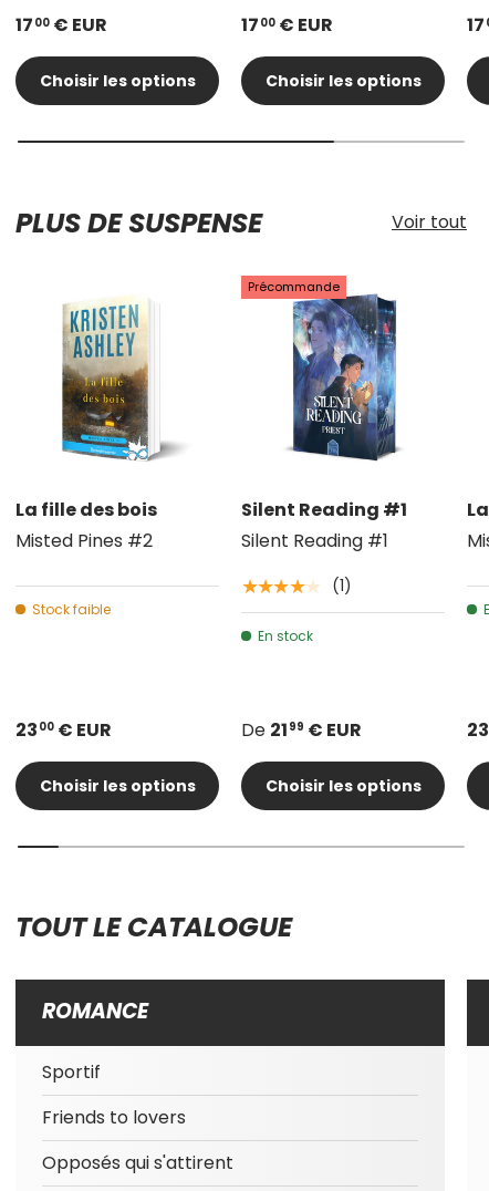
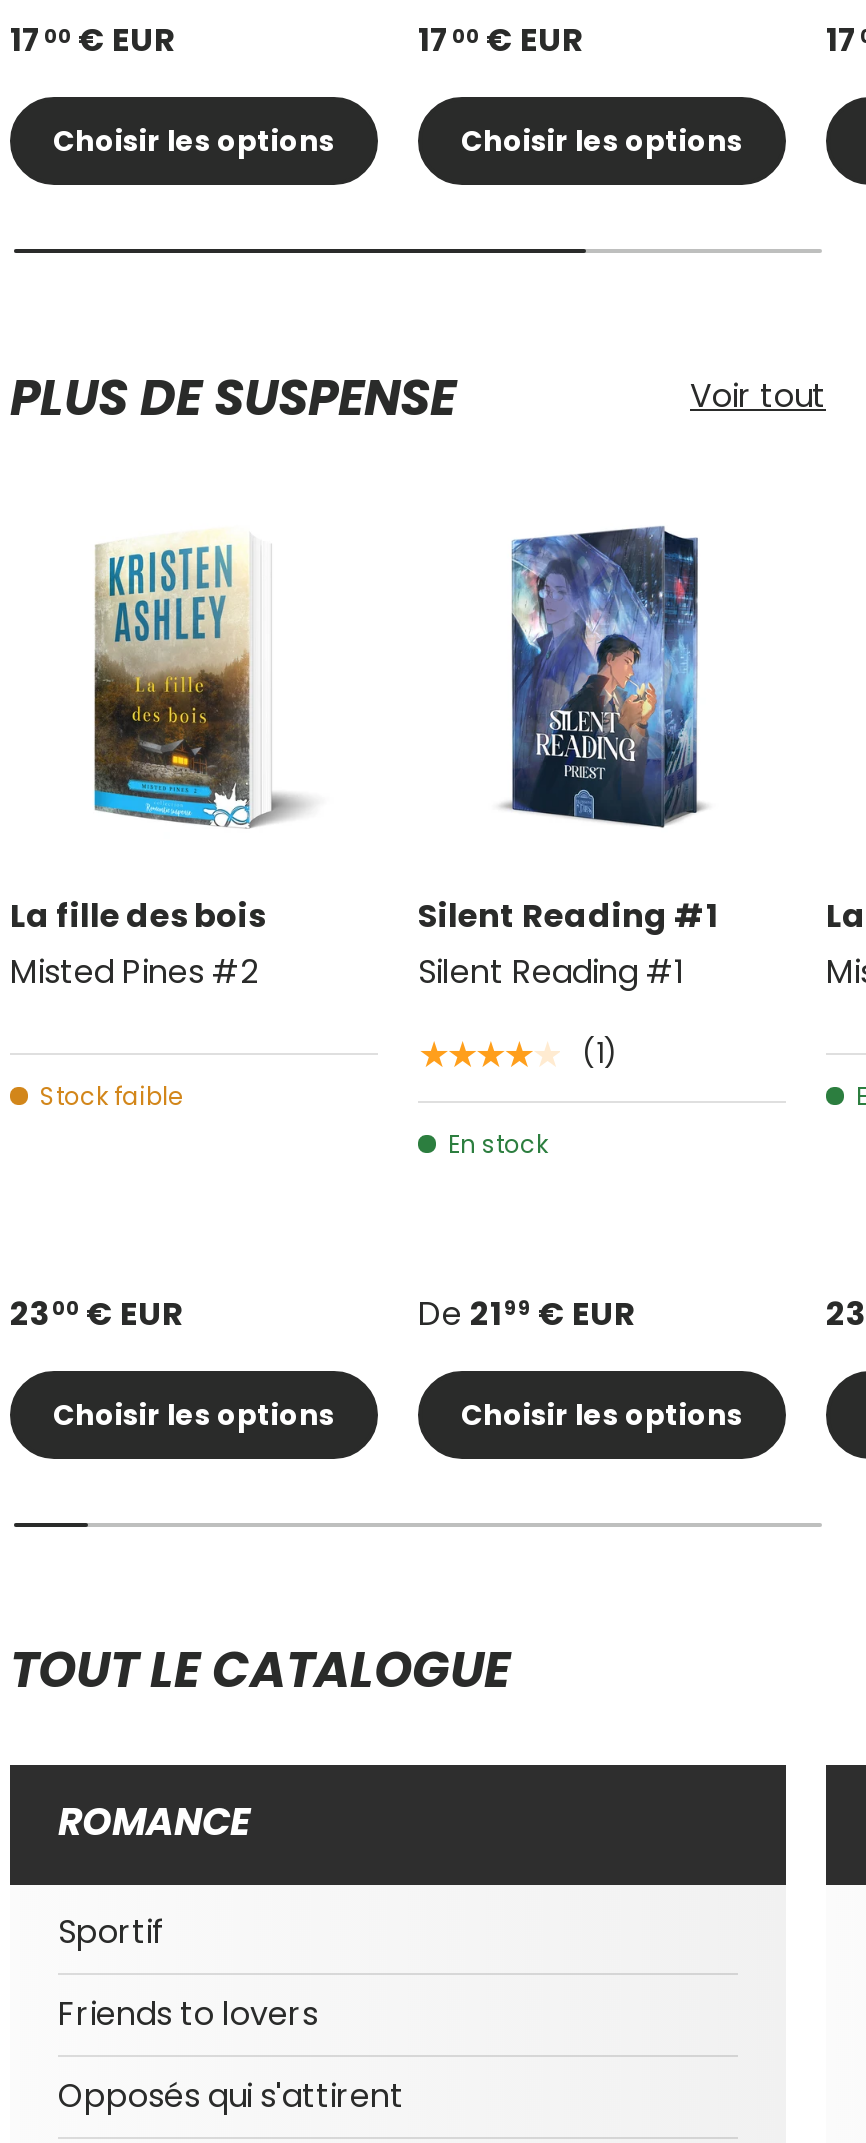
[248,278,340,296] Précommande -> none

